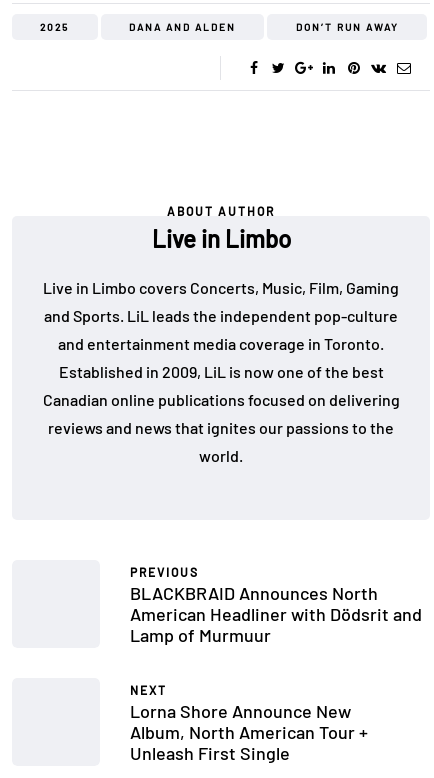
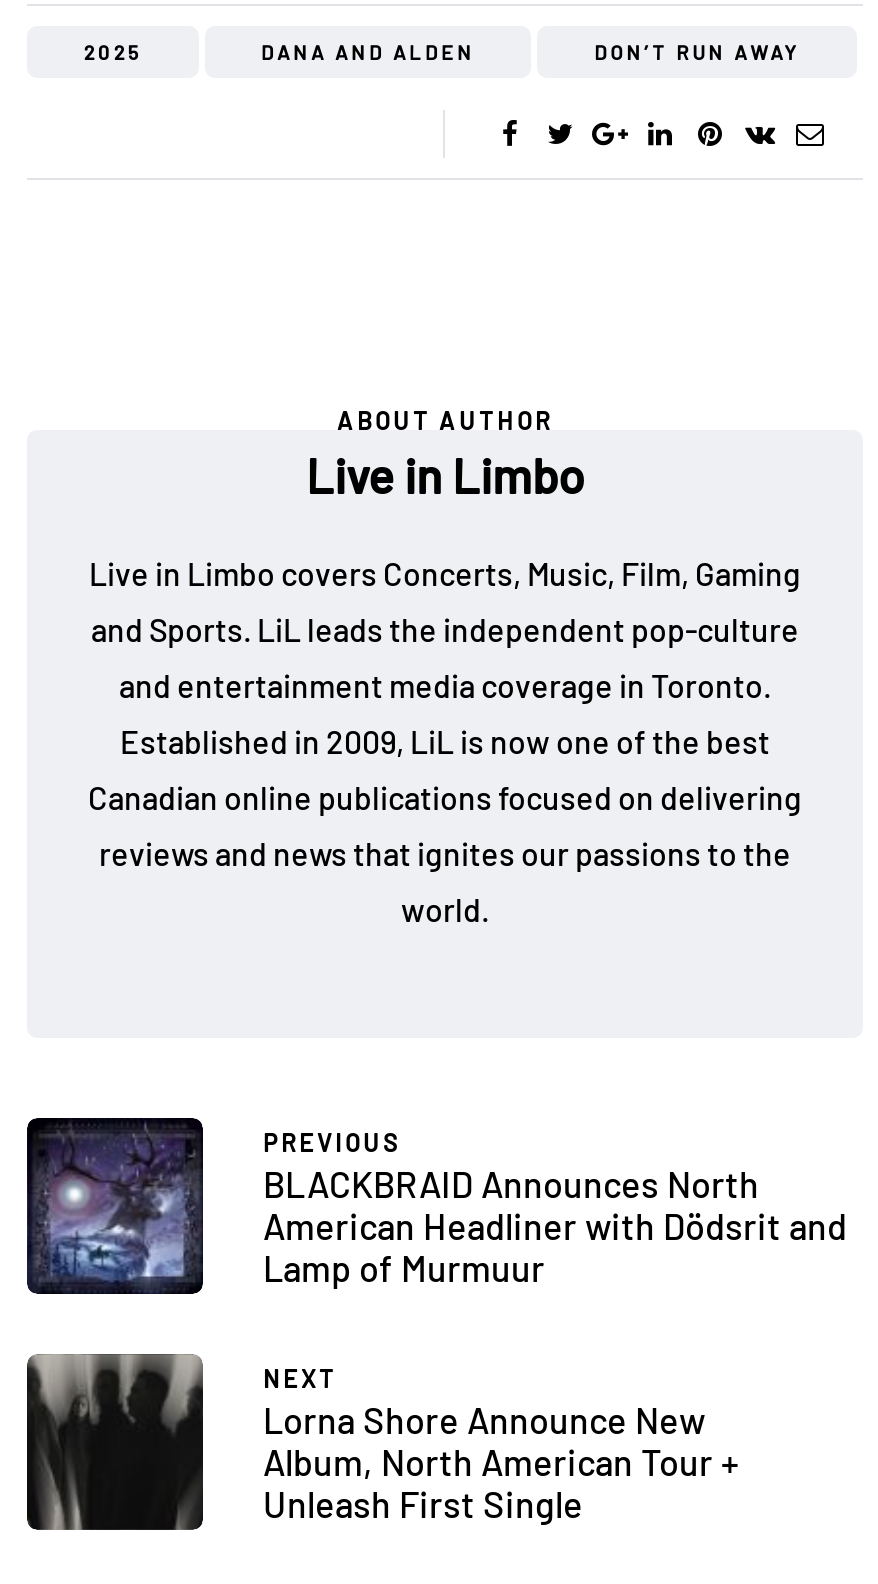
none -> [25,1116,205,1296] [image]
none -> [25,1352,205,1532] [image]

